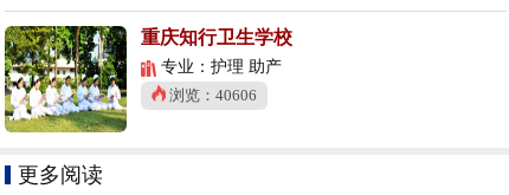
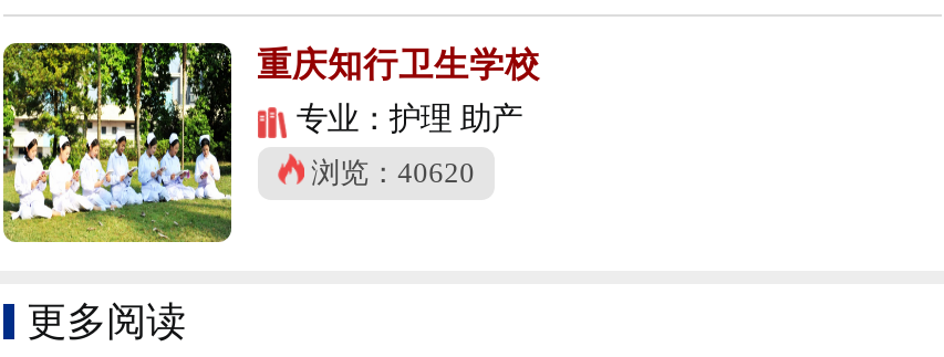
[169,87,257,104] 浏览：40606 -> [311,157,475,190] 浏览：40620

